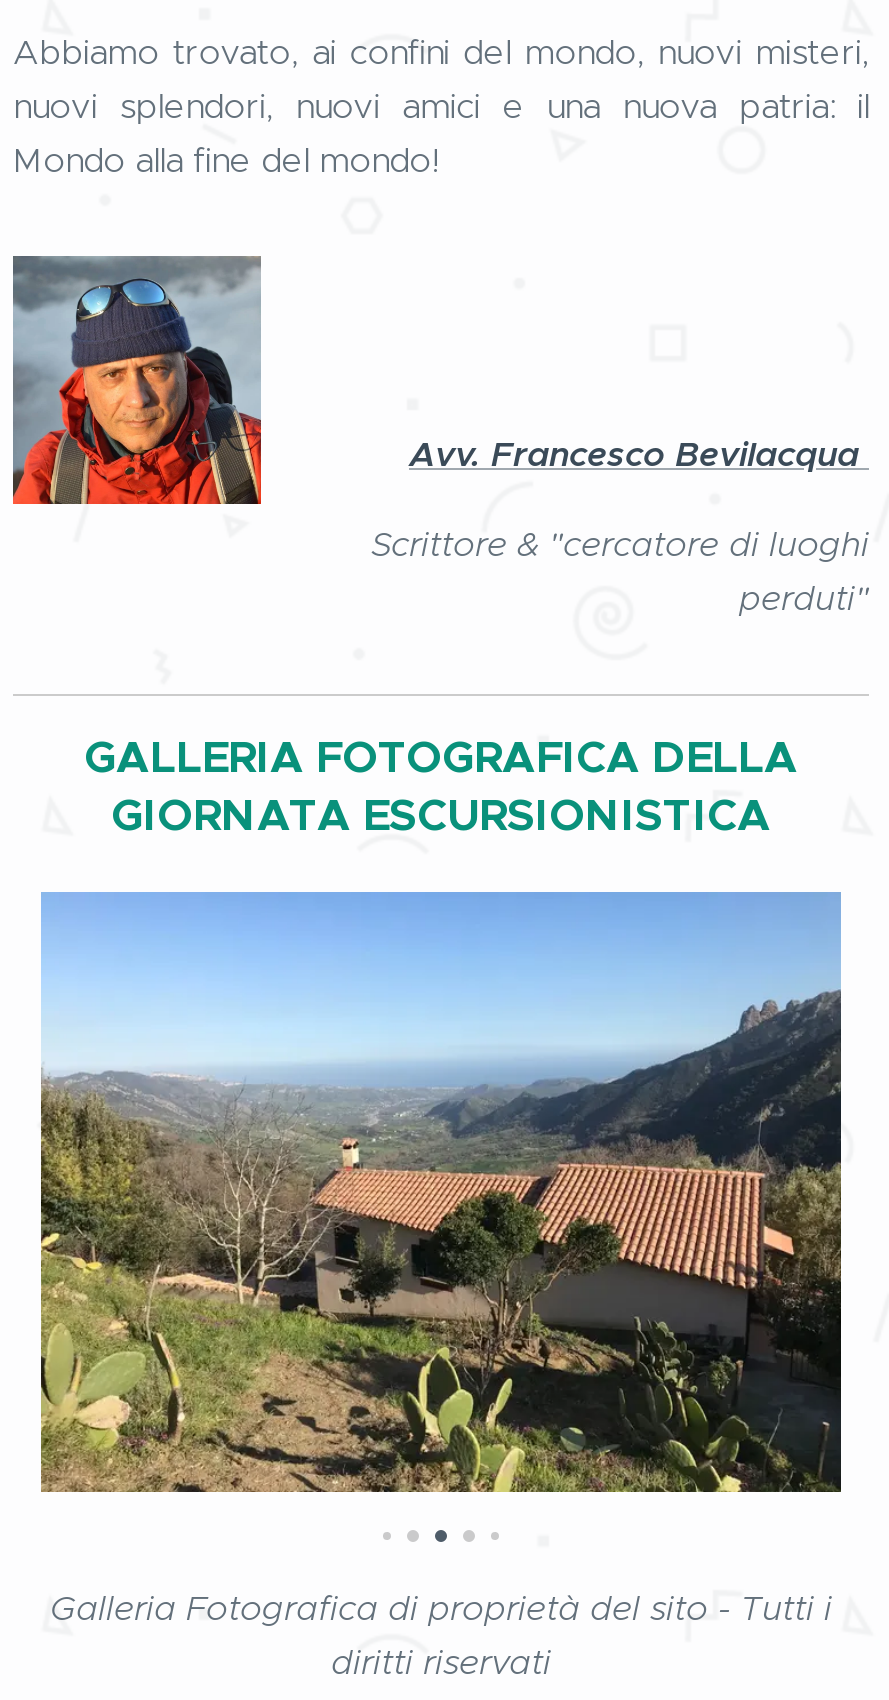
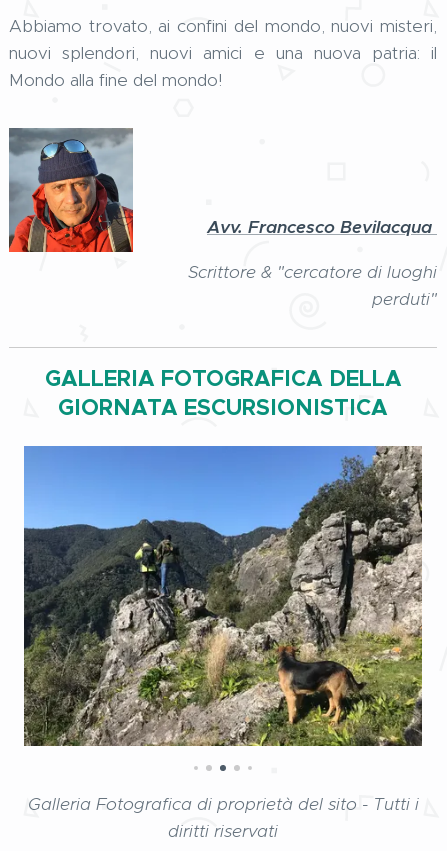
[39,890,843,1494] [image] -> [23,445,423,747] [image]

